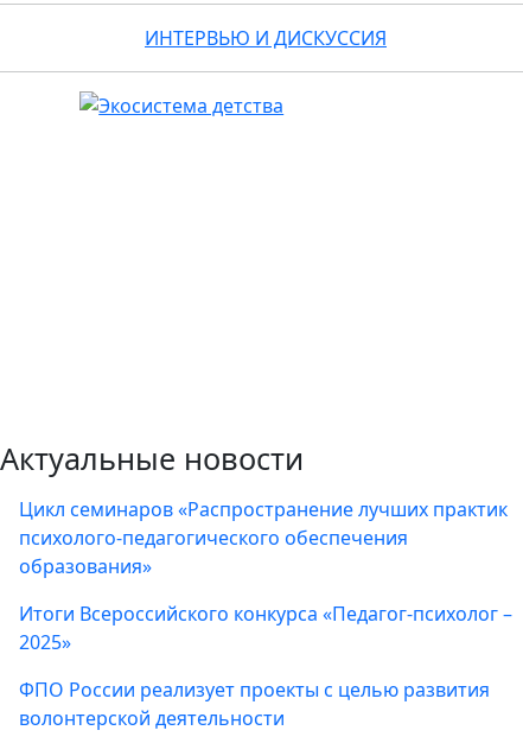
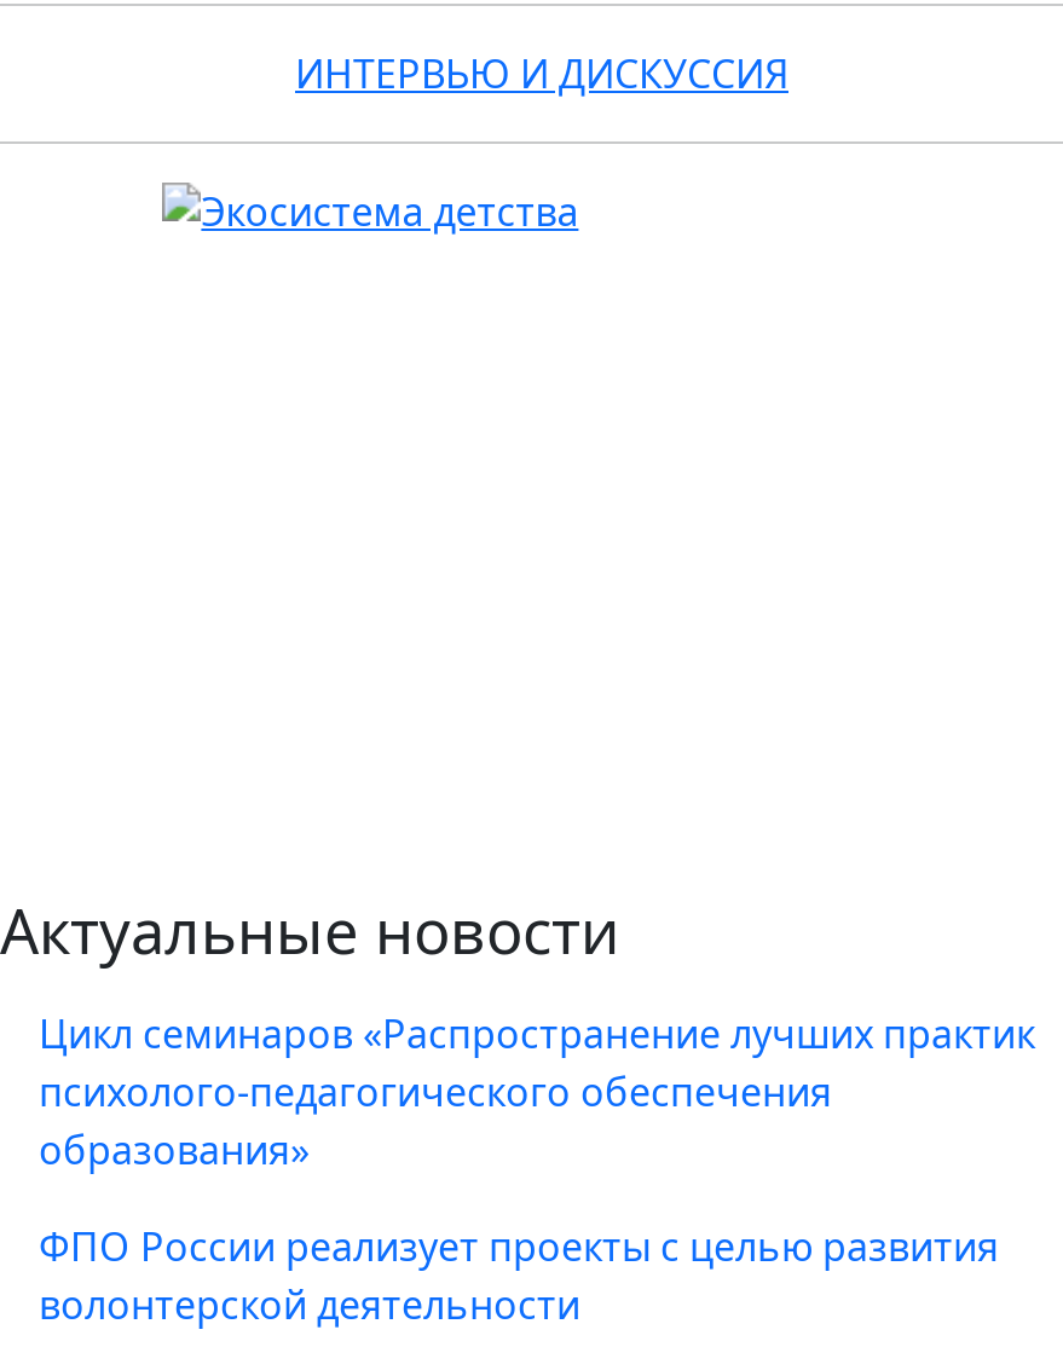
[19,601,512,655] Итоги Всероссийского конкурса «Педагог-психолог – | 2025» -> none

